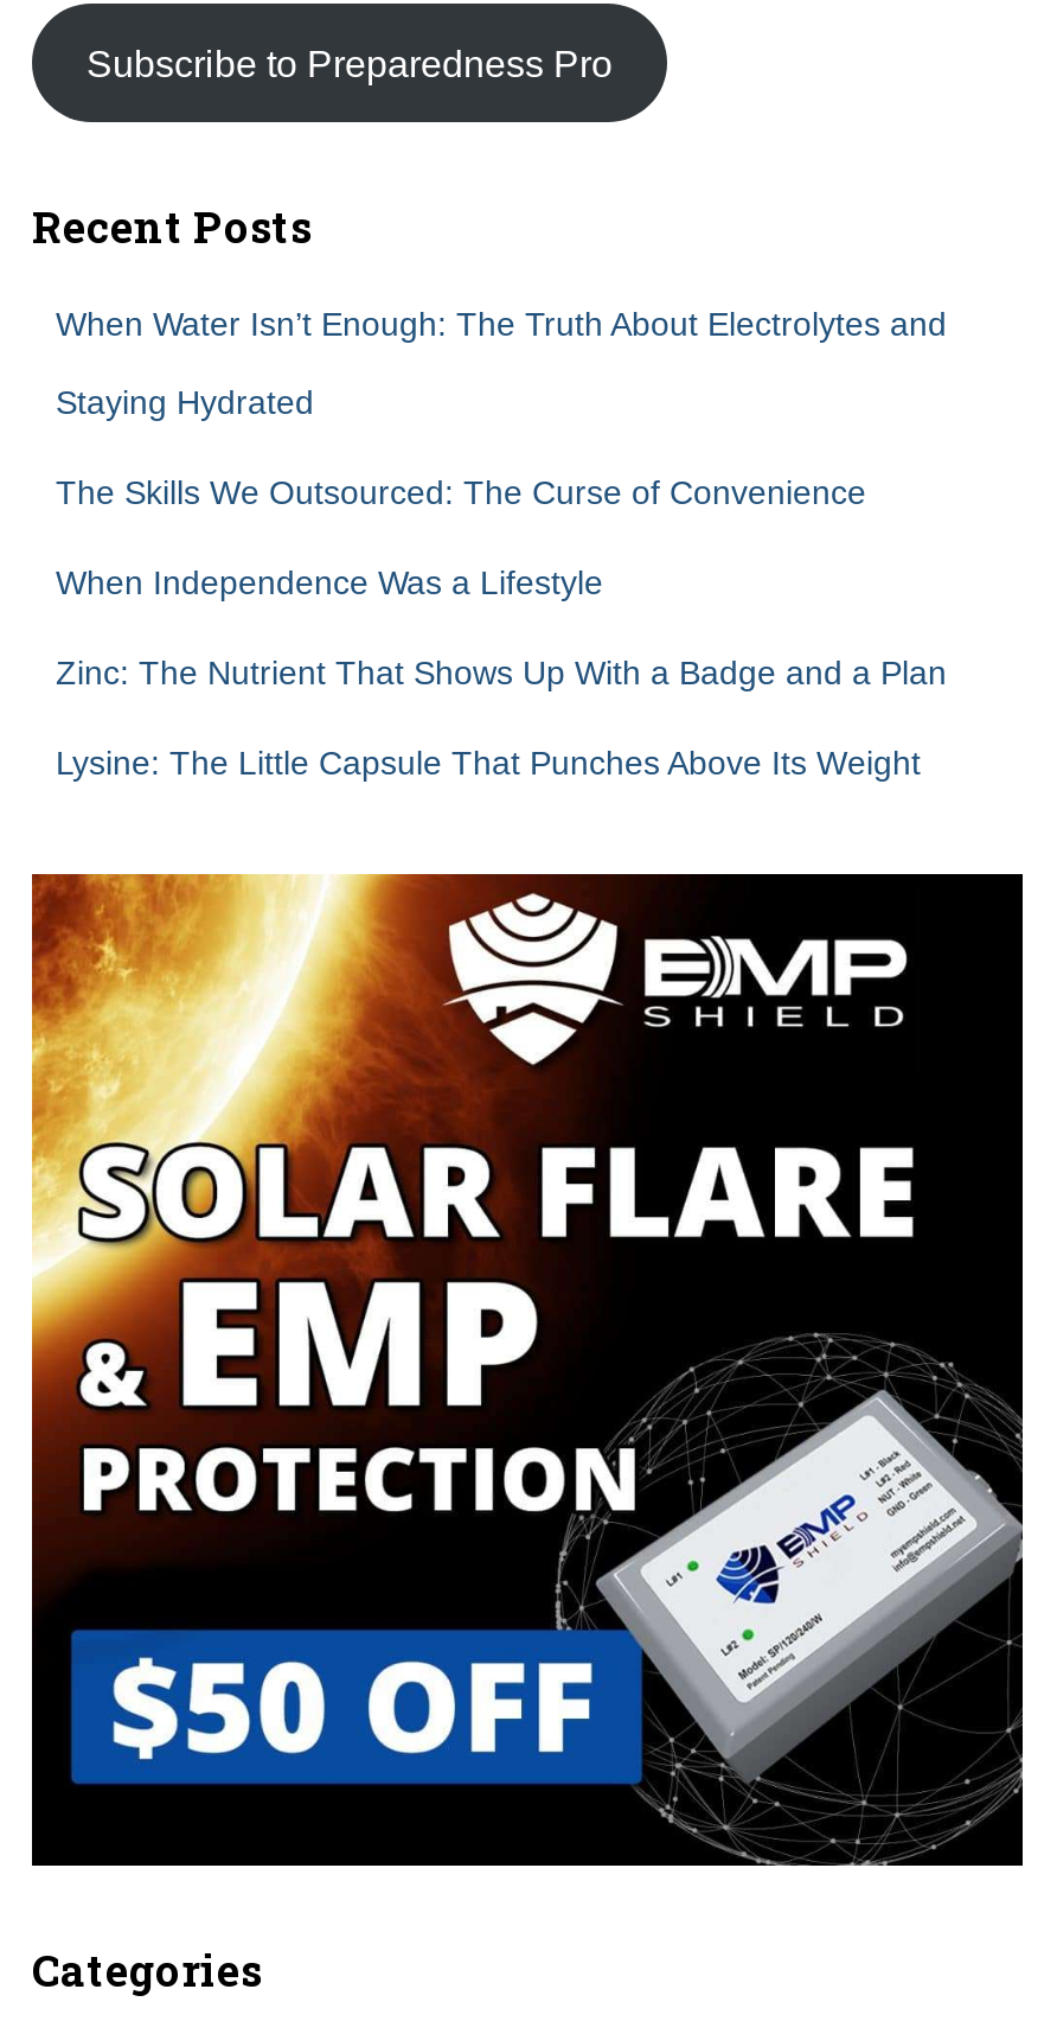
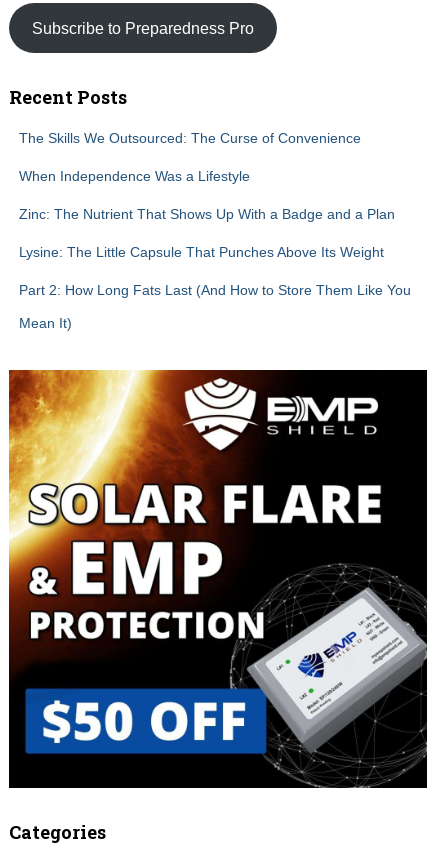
[56,305,947,422] When Water Isn’t Enough: The Truth About Electrolytes and | Staying Hydrated -> none
moved [56,474,947,782] -> [19,130,395,260]: The Skills We Outsourced: The Curse of Convenience | When Independence Was a Lifestyle | Zinc: The Nutrient That Shows Up With a Badge and a Plan | Lysine: The Little Capsule That Punches Above Its Weight
none -> [19,282,411,331] Part 2: How Long Fats Last (And How to Store Them Like You | Mean It)

